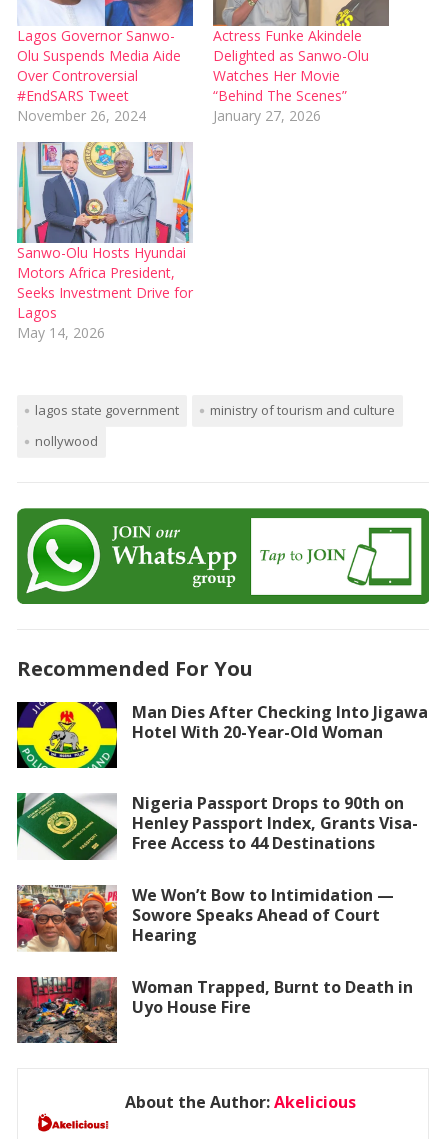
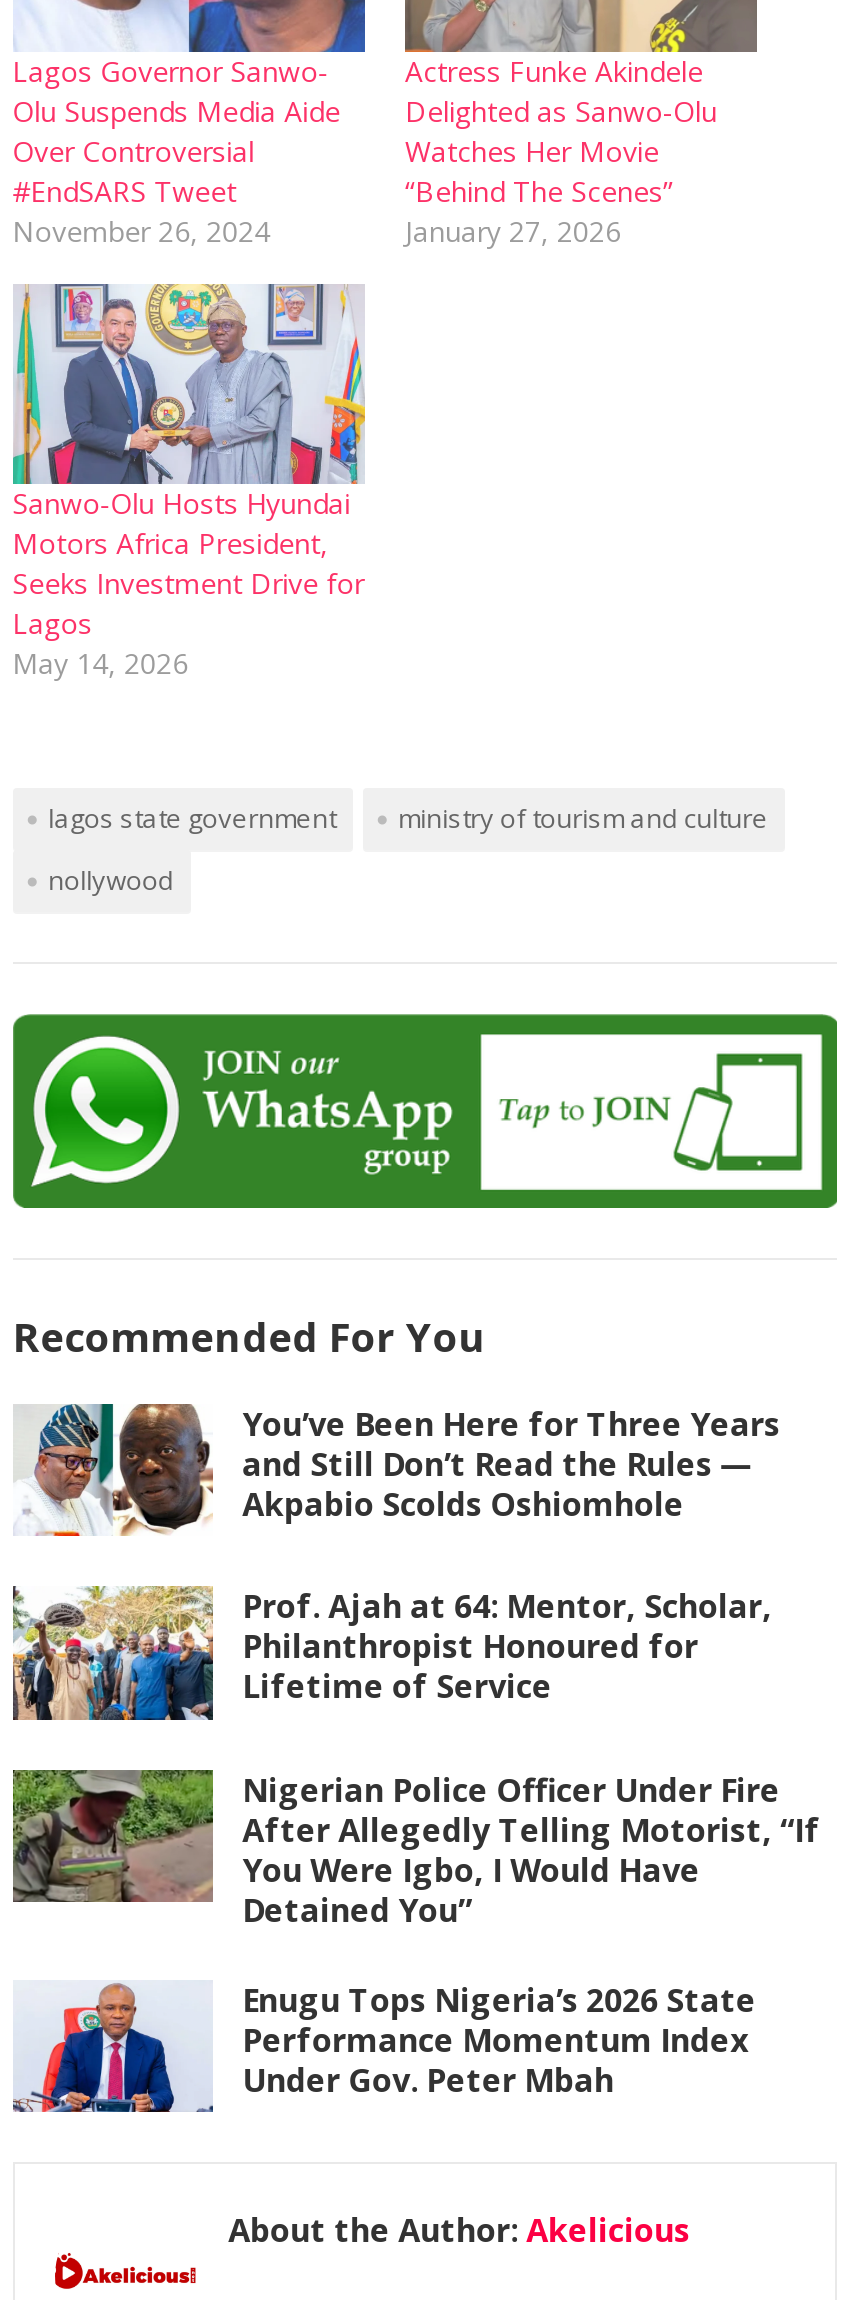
[16,701,428,769] [image] | Man Dies After Checking Into Jigawa | Hotel With 20-Year-Old Woman -> [13,1401,780,1538] [image] | You’ve Been Here for Three Years | and Still Don’t Read the Rules — | Akpabio Scolds Oshiomhole
[16,792,418,861] [image] | Nigeria Passport Drops to 90th on | Henley Passport Index, Grants Visa- | Free Access to 44 Destinations -> [11,1584,772,1722] [image] | Prof. Ajah at 64: Mentor, Scholar, | Philanthropist Honoured for | Lifetime of Service
[16,884,394,952] [image] | We Won’t Bow to Intimidation — | Sowore Speaks Ahead of Court | Hearing -> [13,1768,820,1932] [image] | Nigerian Police Officer Under Fire | After Allegedly Telling Motorist, “If | You Were Igbo, I Would Have | Detained You”
[16,976,413,1044] [image] | Woman Trapped, Burnt to Death in | Uyo House Fire -> [13,1978,756,2114] [image] | Enugu Tops Nigeria’s 2026 State | Performance Momentum Index | Under Gov. Peter Mbah

